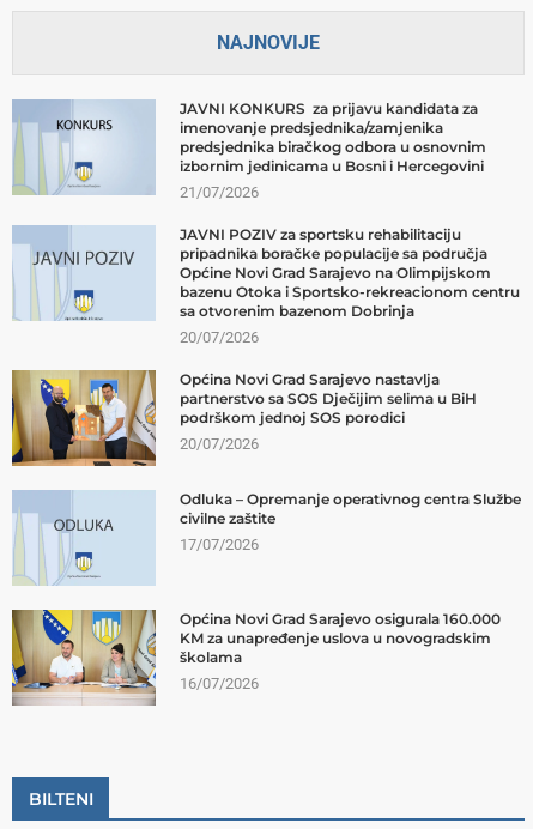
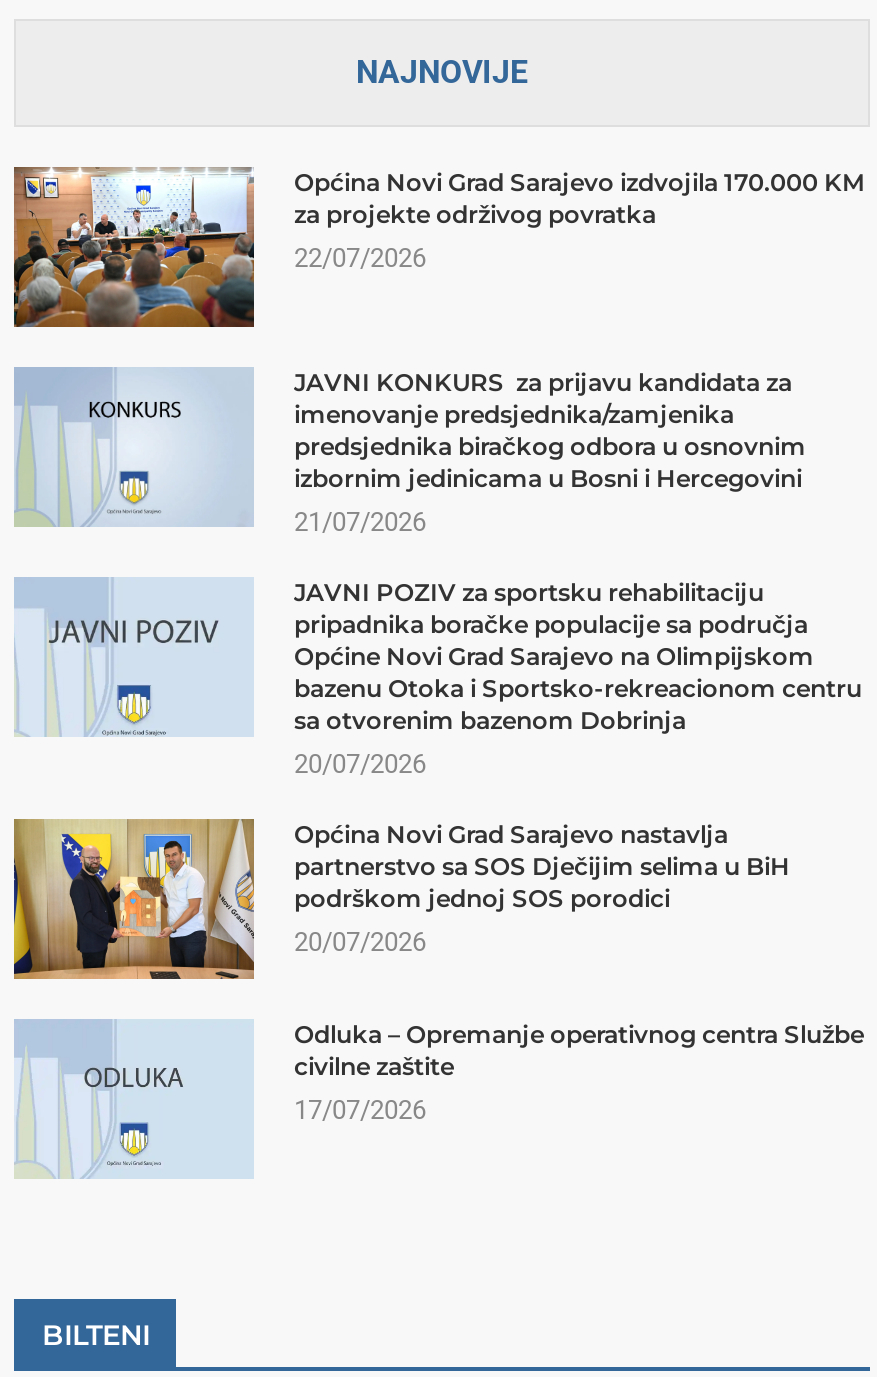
none -> [12,165,864,329] [image] | Općina Novi Grad Sarajevo izdvojila 170.000 KM | za projekte održivog povratka | 22/07/2026
moved [14,99,521,553] -> [18,367,864,1125]: [image] | JAVNI KONKURS za prijavu kandidata za | imenovanje predsjednika/zamjenika | ... | civilne zaštite | 17/07/2026
[11,609,501,707] [image] | Općina Novi Grad Sarajevo osigurala 160.000 | KM za unapređenje uslova u novogradskim | školama | 16/07/2026 -> none

